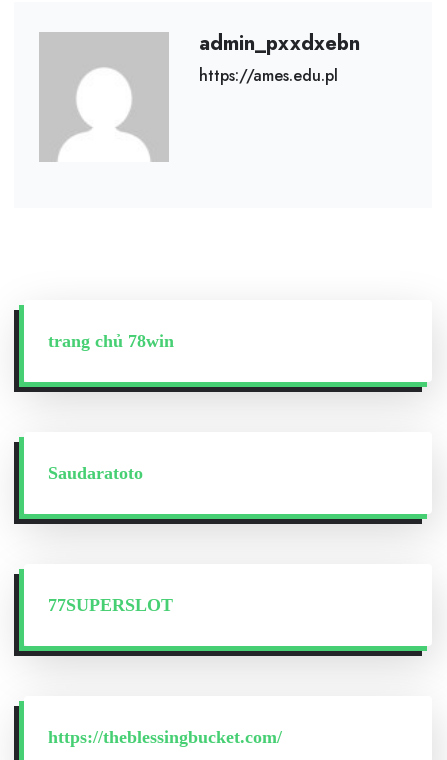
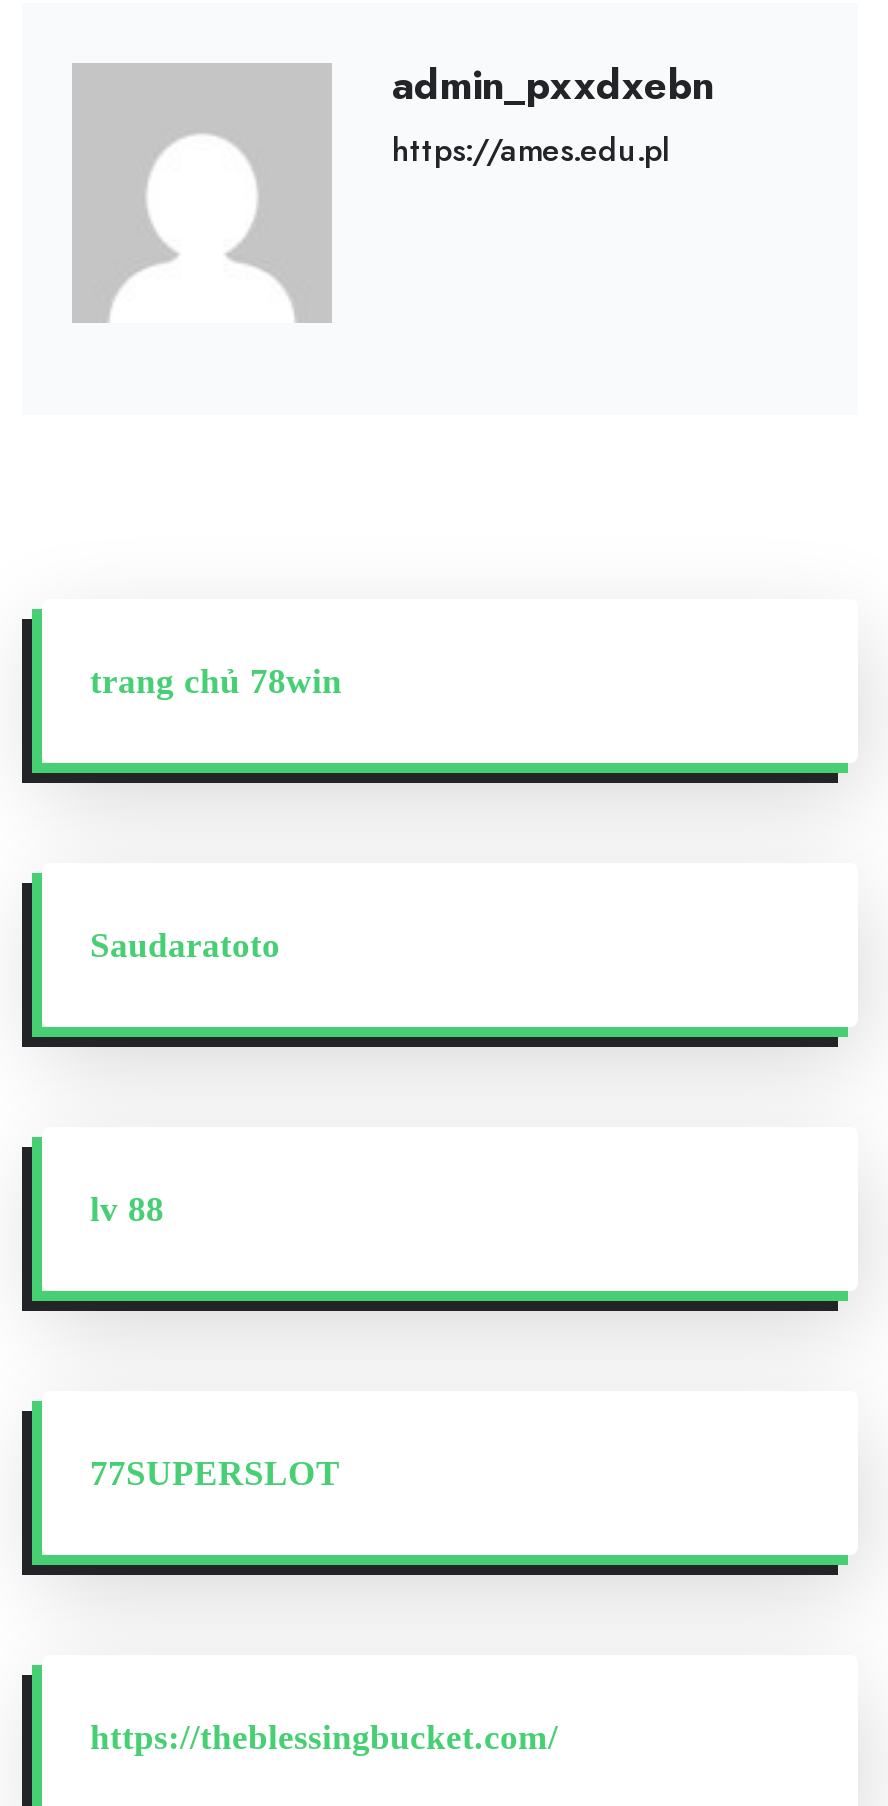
none -> [90,1189,164,1229] lv 88

